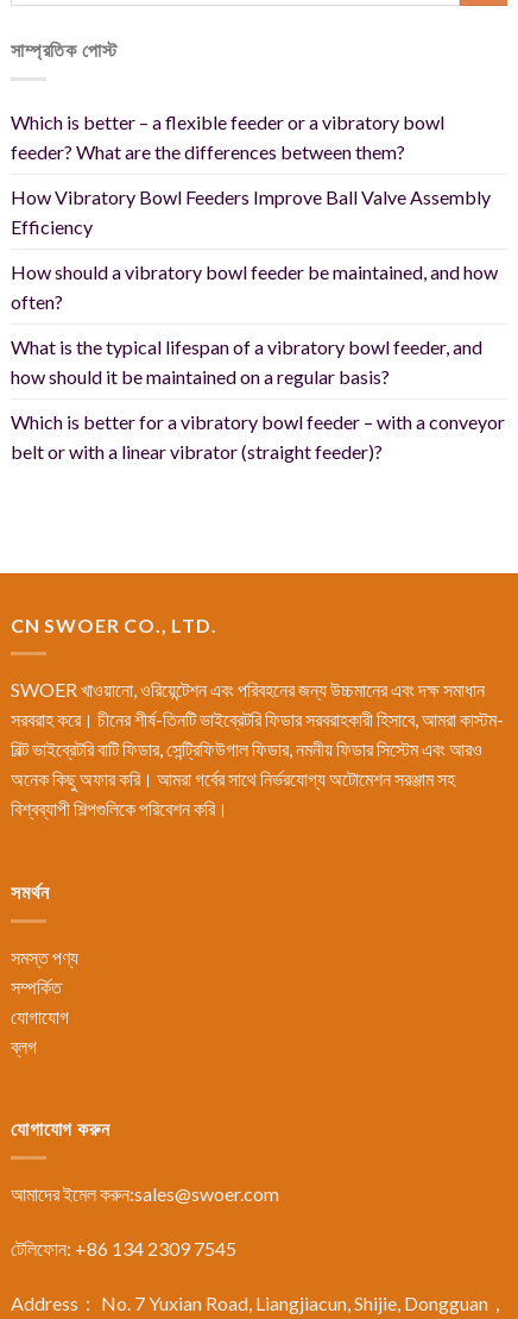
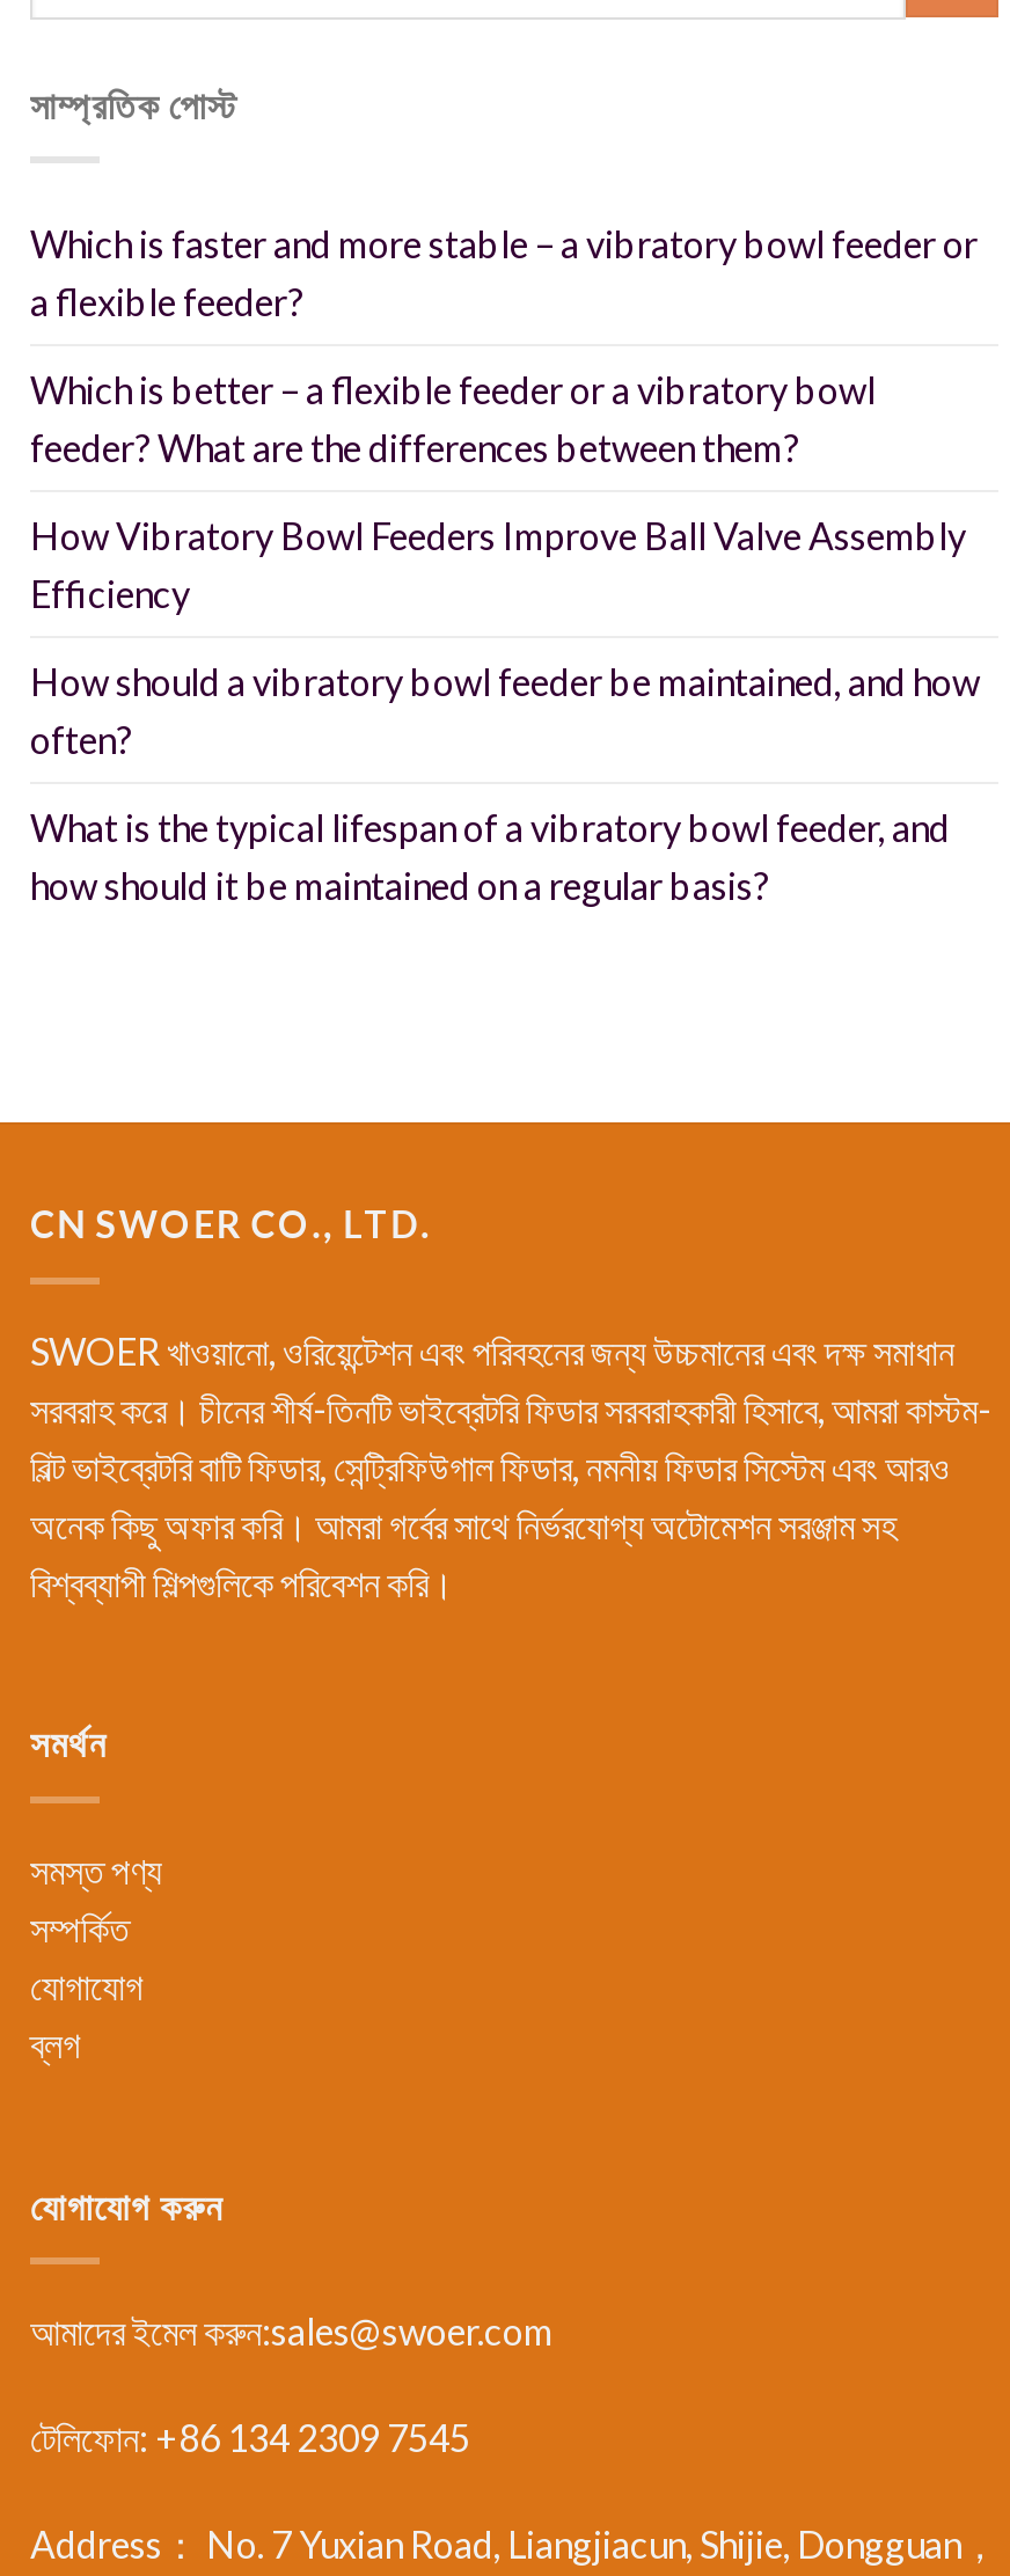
none -> [30,222,978,324] Which is faster and more stable – a vibratory bowl feeder or | a flexible feeder?
moved [11,110,498,387] -> [30,368,980,907]: Which is better – a flexible feeder or a vibratory bowl | feeder? What are the differences between them? | How Vibratory Bowl Feeders Improve Ball Valve Assembly | Efficiency | How should a vibratory bowl feeder be maintained, and how | often? | What is the typical lifespan of a vibratory bowl feeder, and | how should it be maintained on a regular basis?
[11,410,505,462] Which is better for a vibratory bowl feeder – with a conveyor | belt or with a linear vibrator (straight feeder)? -> none

